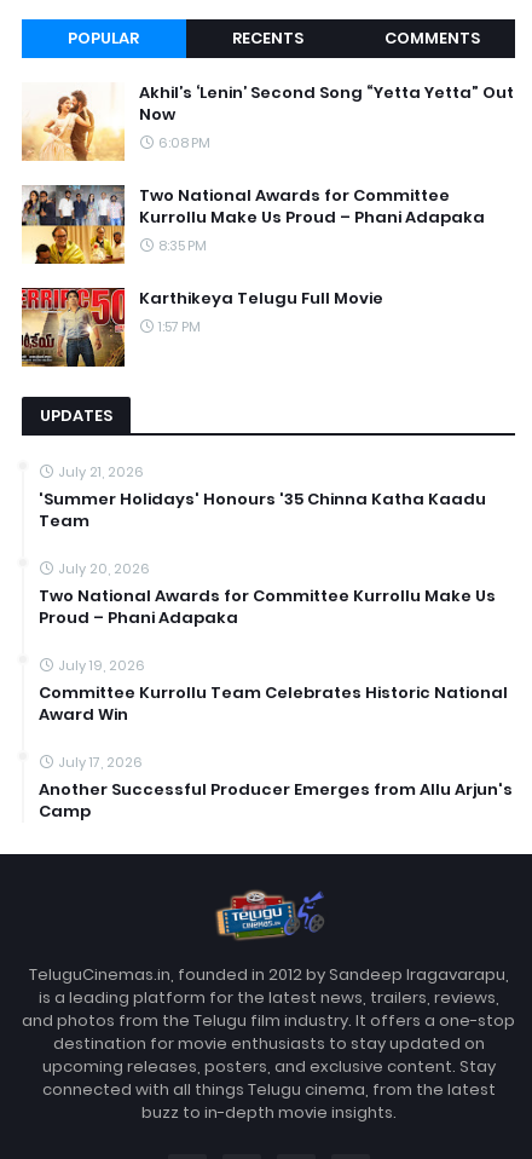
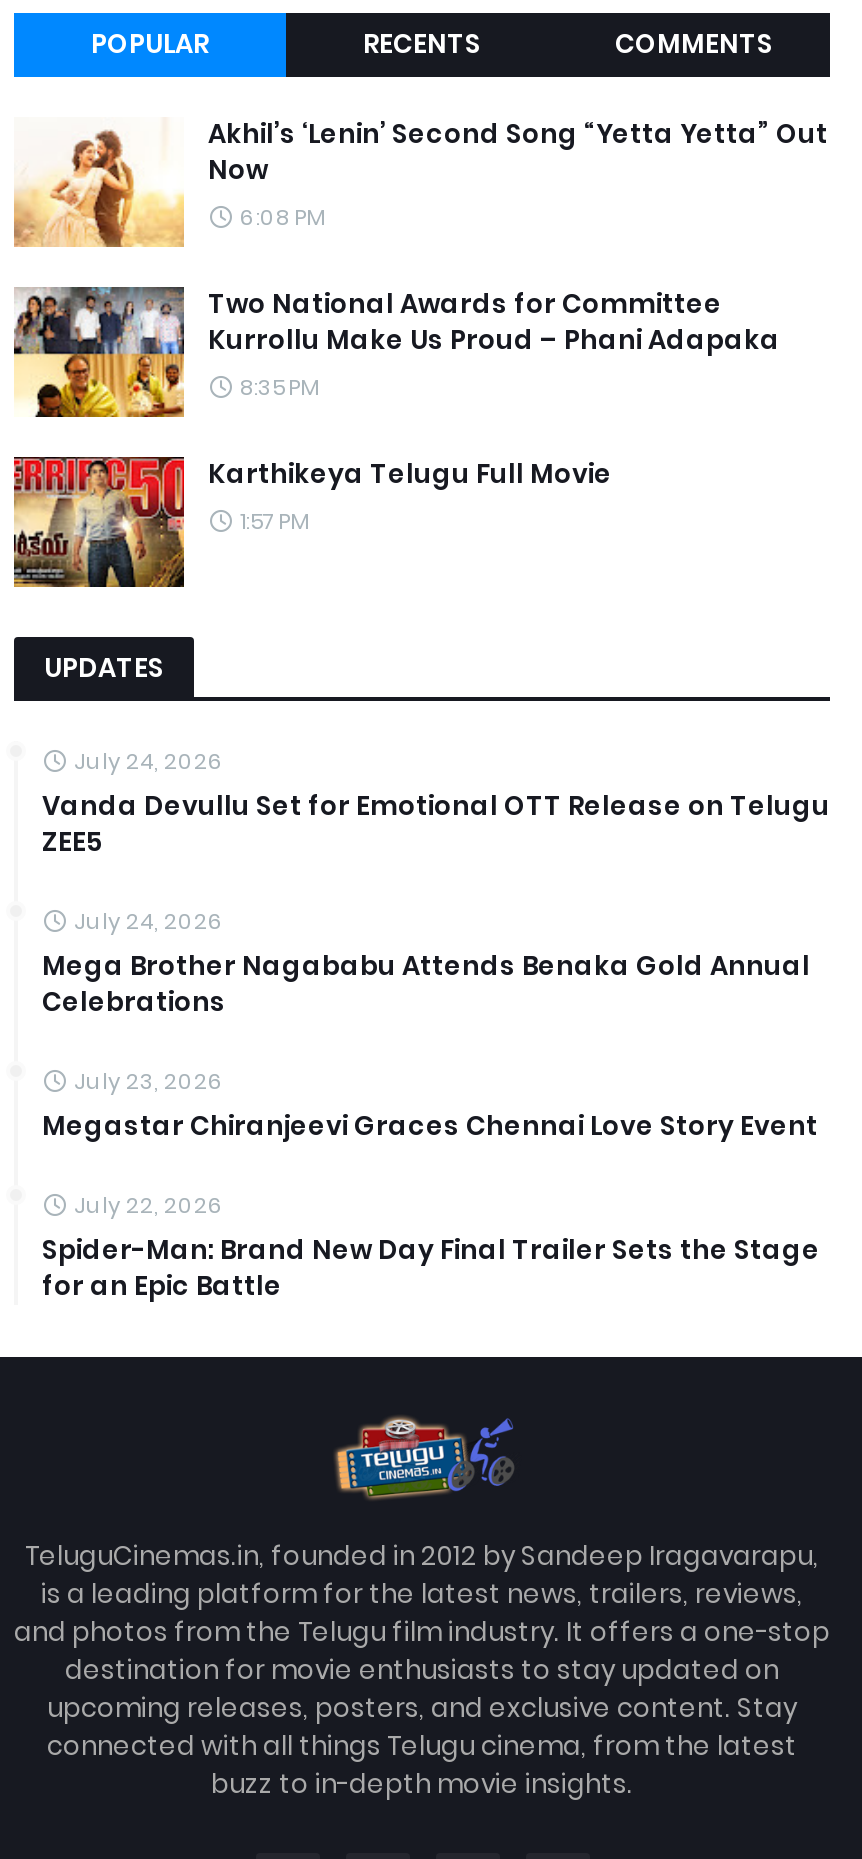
[39,462,486,532] July 21, 2026 | 'Summer Holidays' Honours '35 Chinna Katha Kaadu | Team -> [42,745,830,861] July 24, 2026 | Vanda Devullu Set for Emotional OTT Release on Telugu | ZEE5
[39,559,496,629] July 20, 2026 | Two National Awards for Committee Kurrollu Make Us | Proud – Phani Adapaka -> [42,905,810,1021] July 24, 2026 | Mega Brother Nagababu Attends Benaka Gold Annual | Celebrations
[39,656,508,726] July 19, 2026 | Committee Kurrollu Team Celebrates Historic National | Award Win -> [42,1065,818,1145] July 23, 2026 | Megastar Chiranjeevi Graces Chennai Love Story Event
[39,753,513,823] July 17, 2026 | Another Successful Producer Emerges from Allu Arjun's | Camp -> [42,1189,820,1305] July 22, 2026 | Spider-Man: Brand New Day Final Trailer Sets the Stage | for an Epic Battle

